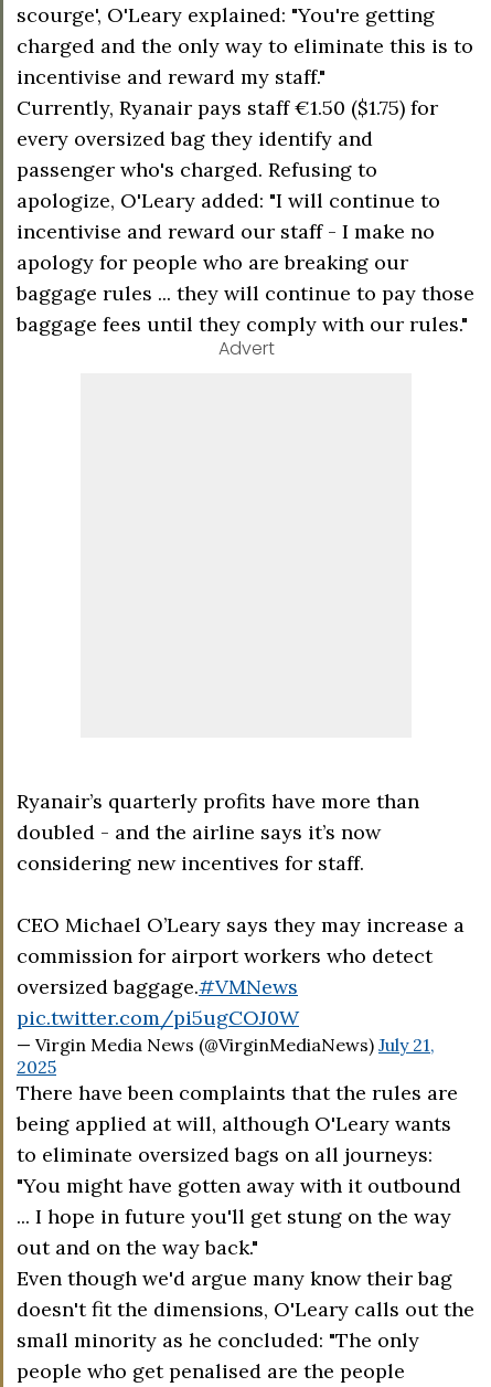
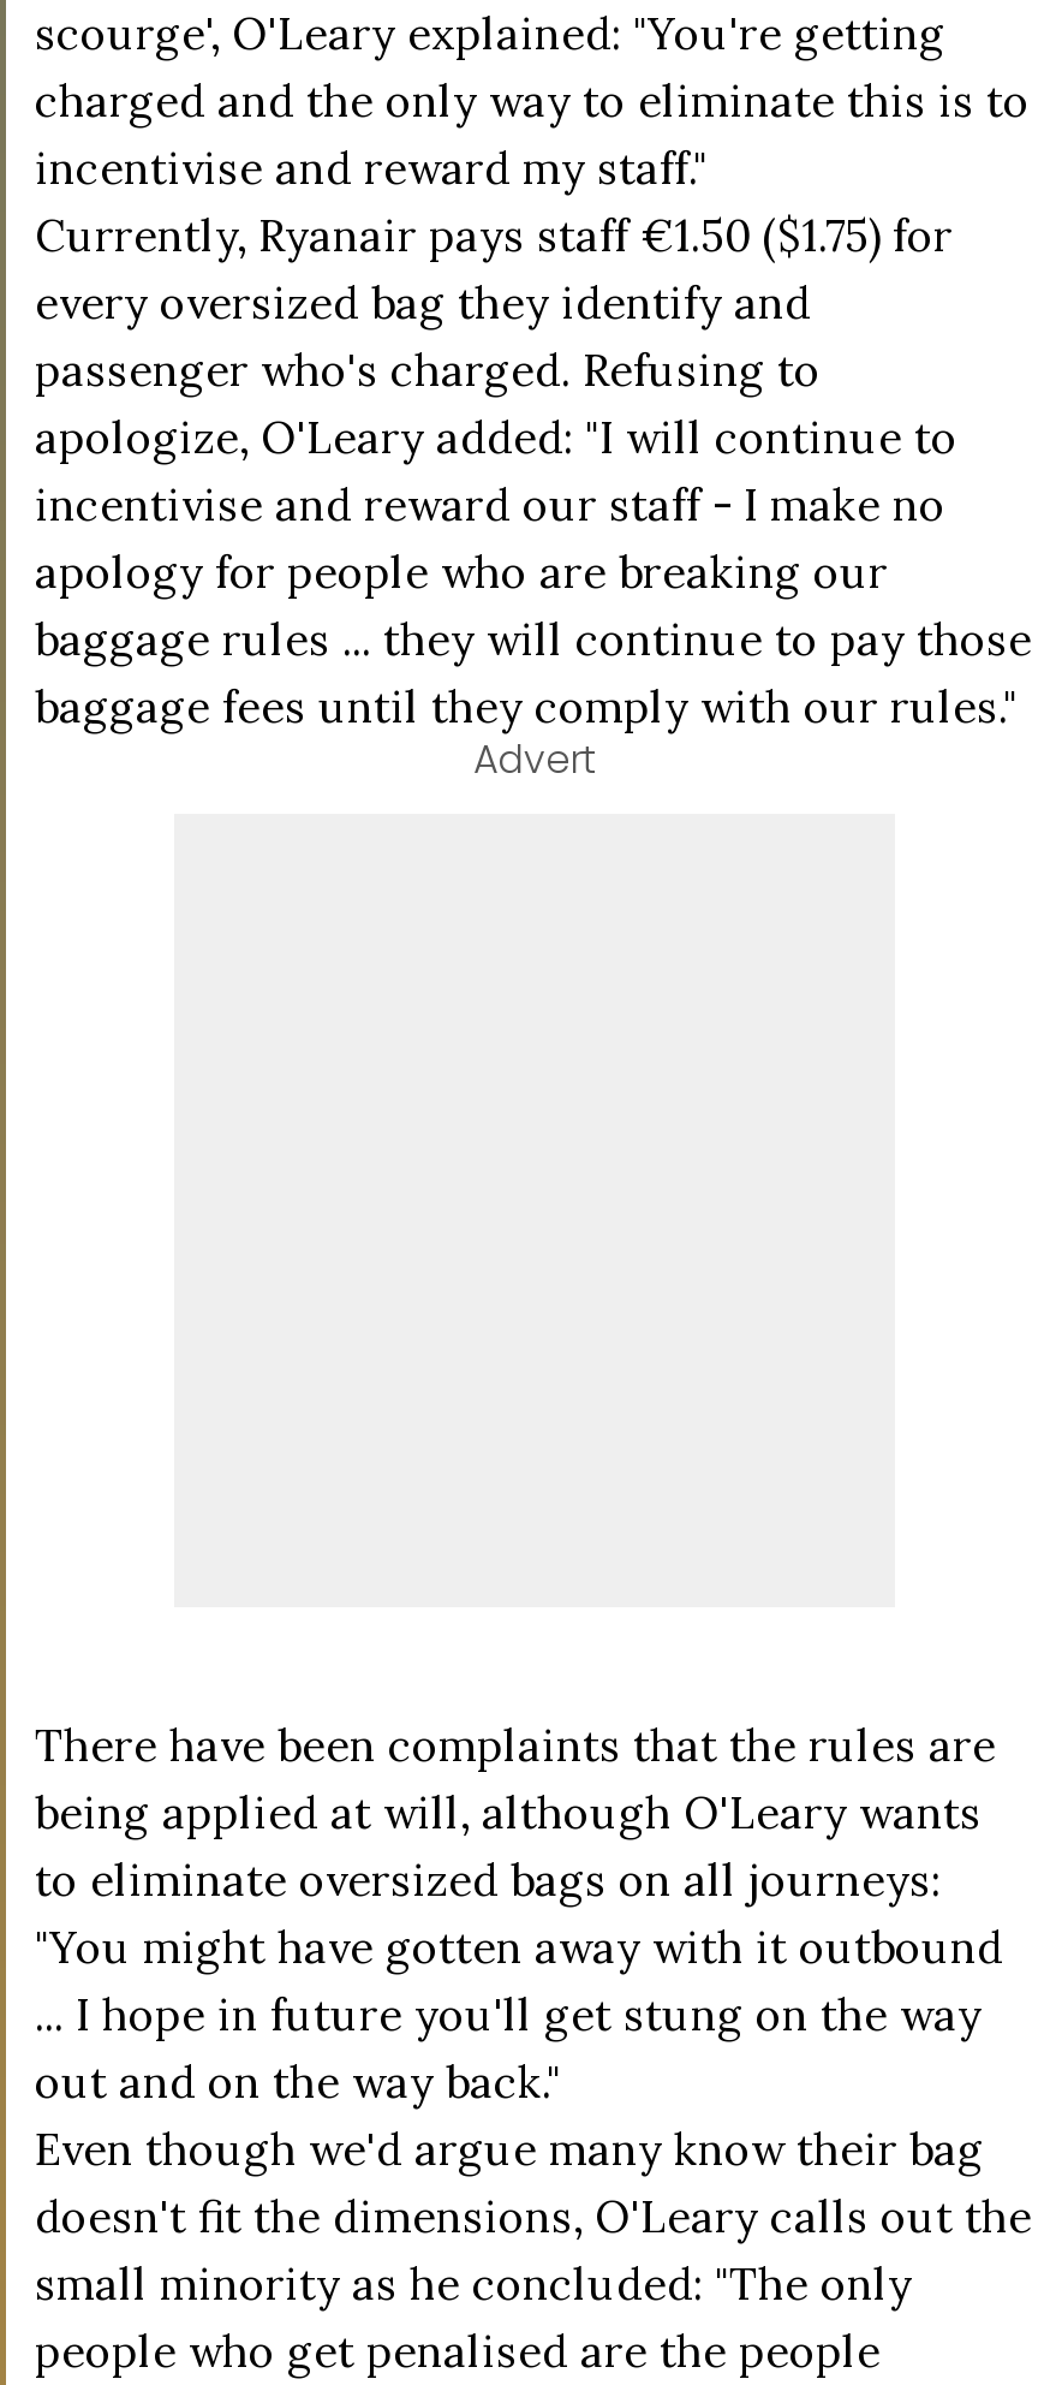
[17,789,465,1078] Ryanair’s quarterly profits have more than | doubled - and the airline says it’s now | considering new incentives for staff. | CEO Michael O’Leary says they may increase a | commission for airport workers who detect | oversized baggage.#VMNews | pic.twitter.com/pi5ugCOJ0W | — Virgin Media News (@VirginMediaNews) July 21, | 2025 -> none

